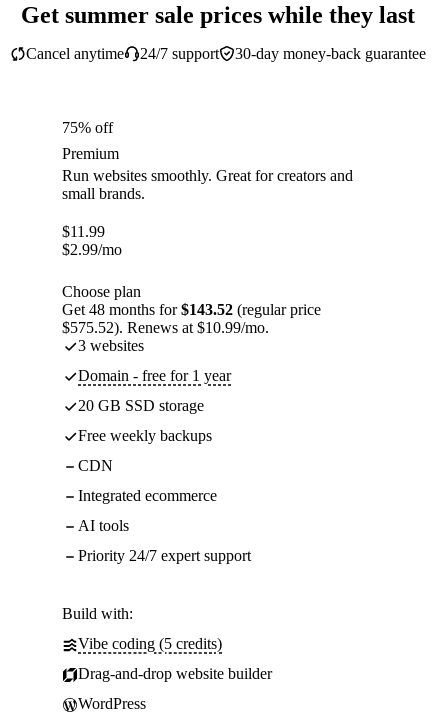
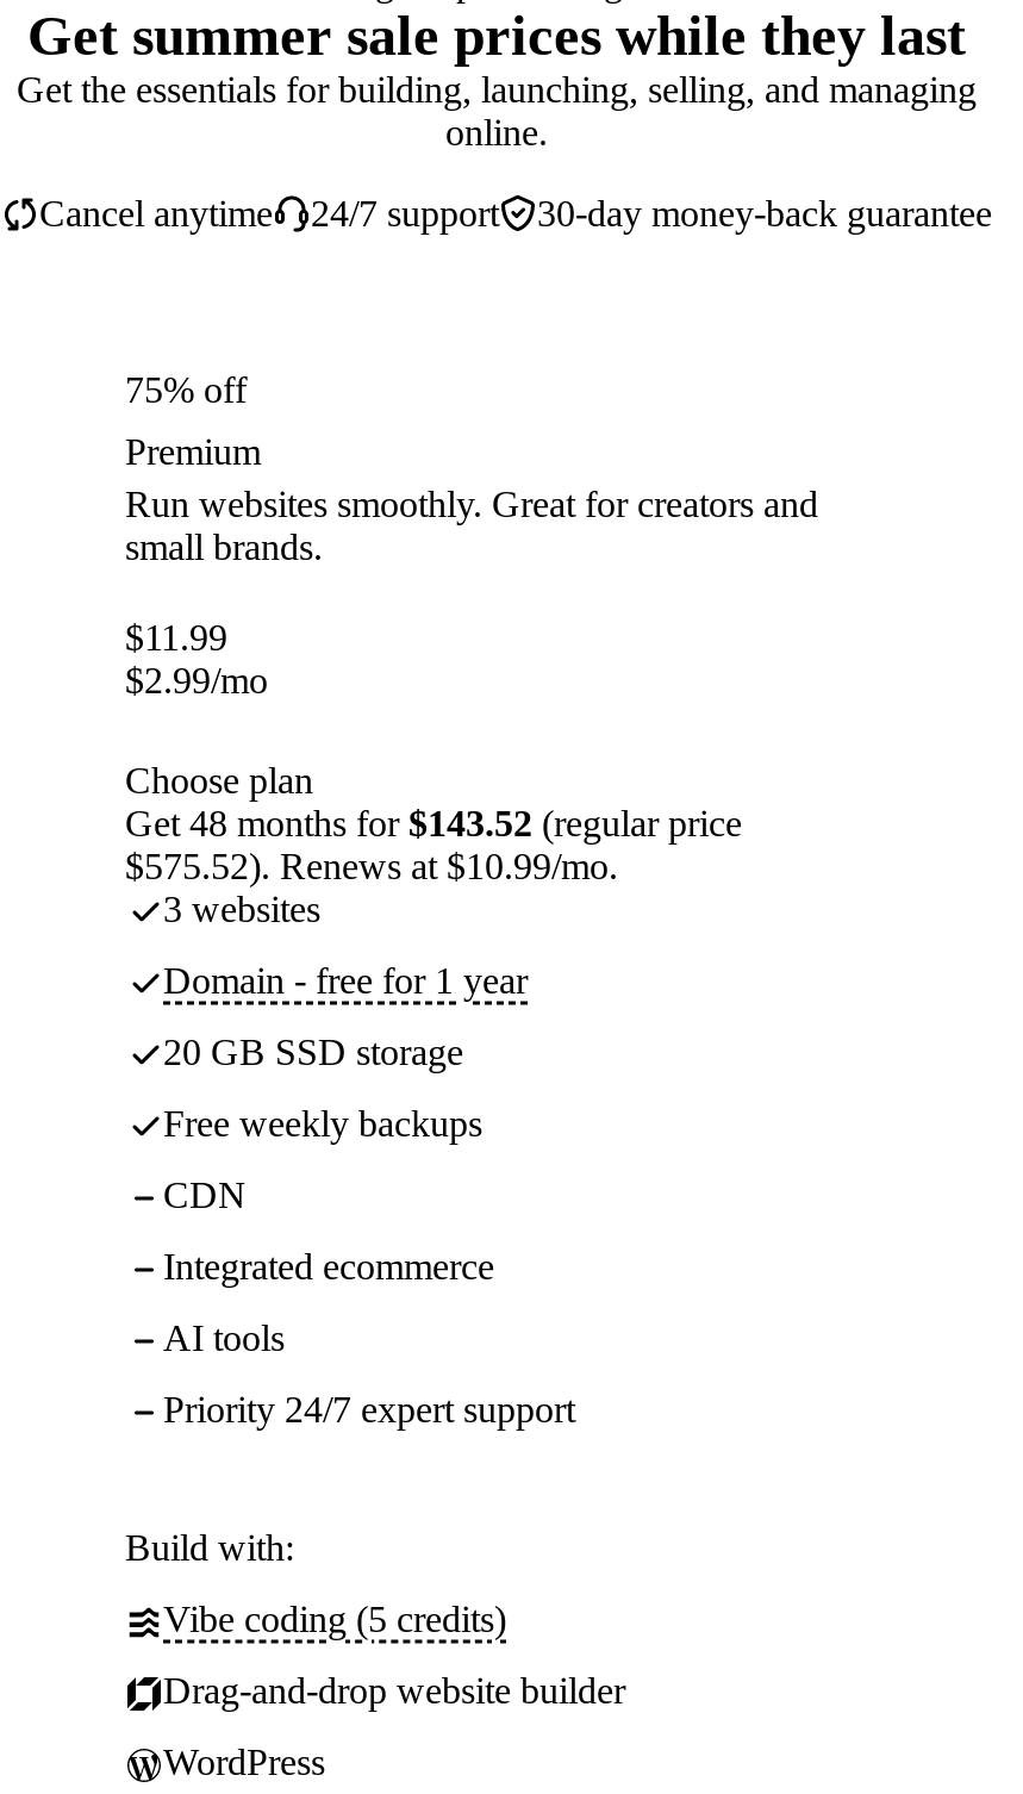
none -> [17,70,977,153] Get the essentials for building, launching, selling, and managing | online.

